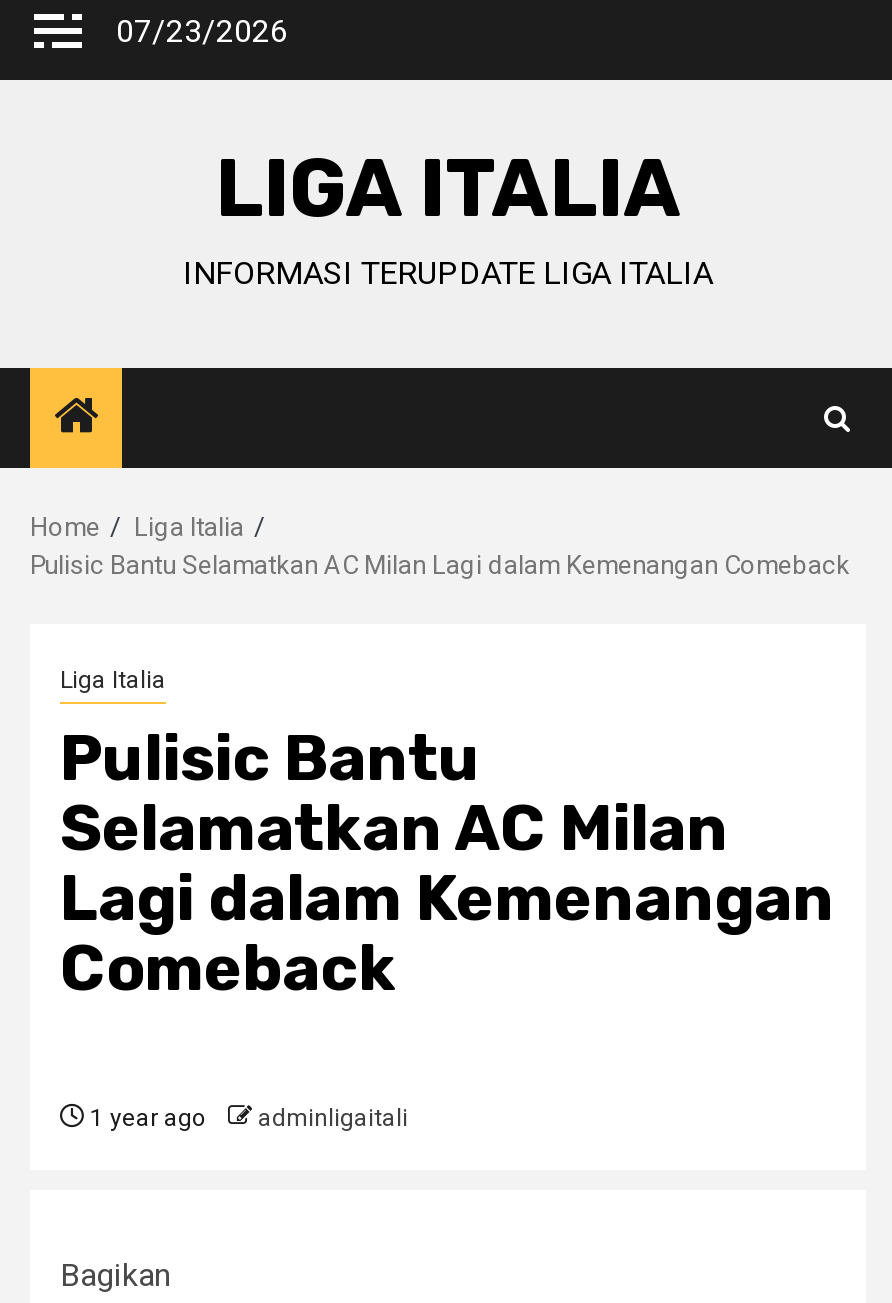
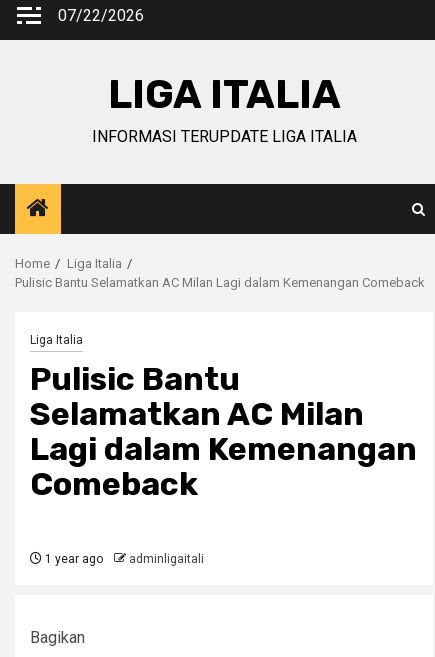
[116,12,288,50] 07/23/2026 -> [58,6,144,25] 07/22/2026

